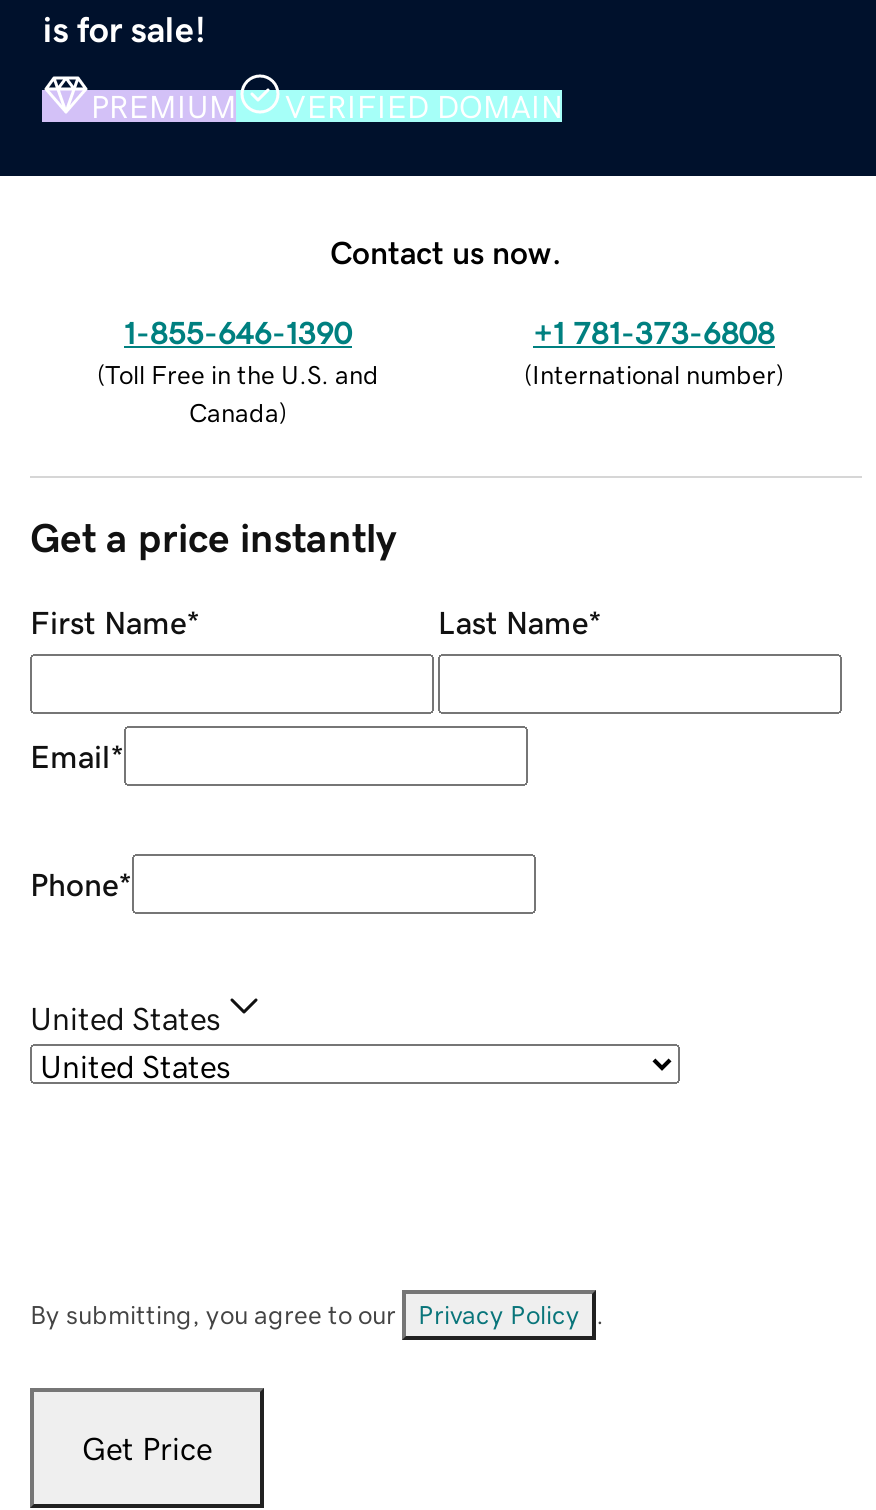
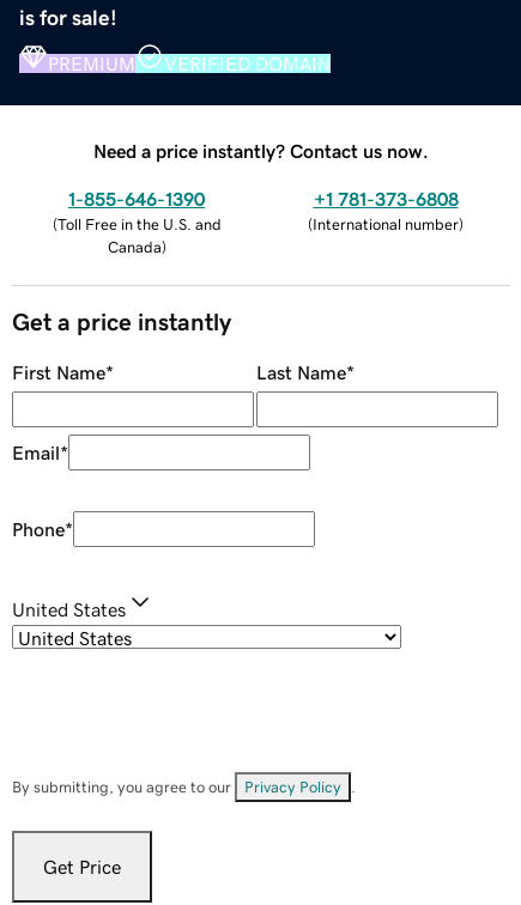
[330,235,562,267] Contact us now. -> [93,141,429,160] Need a price instantly? Contact us now.

